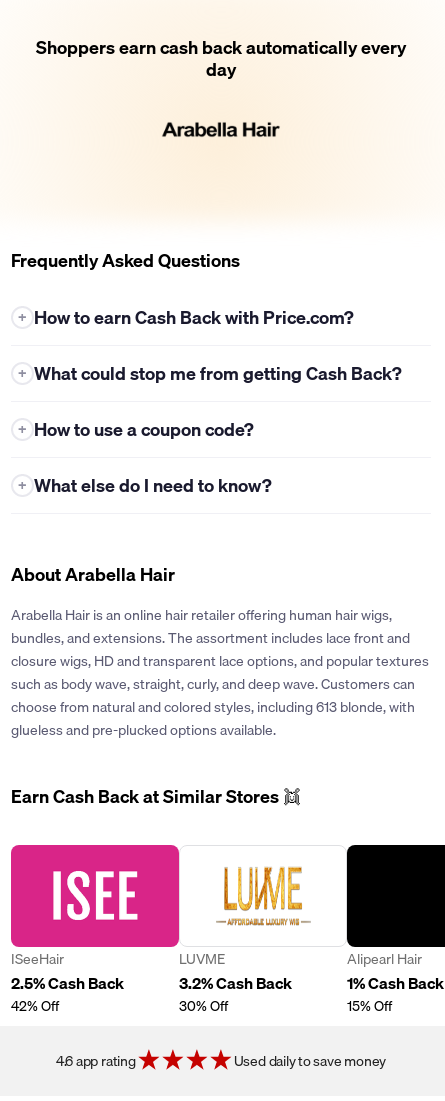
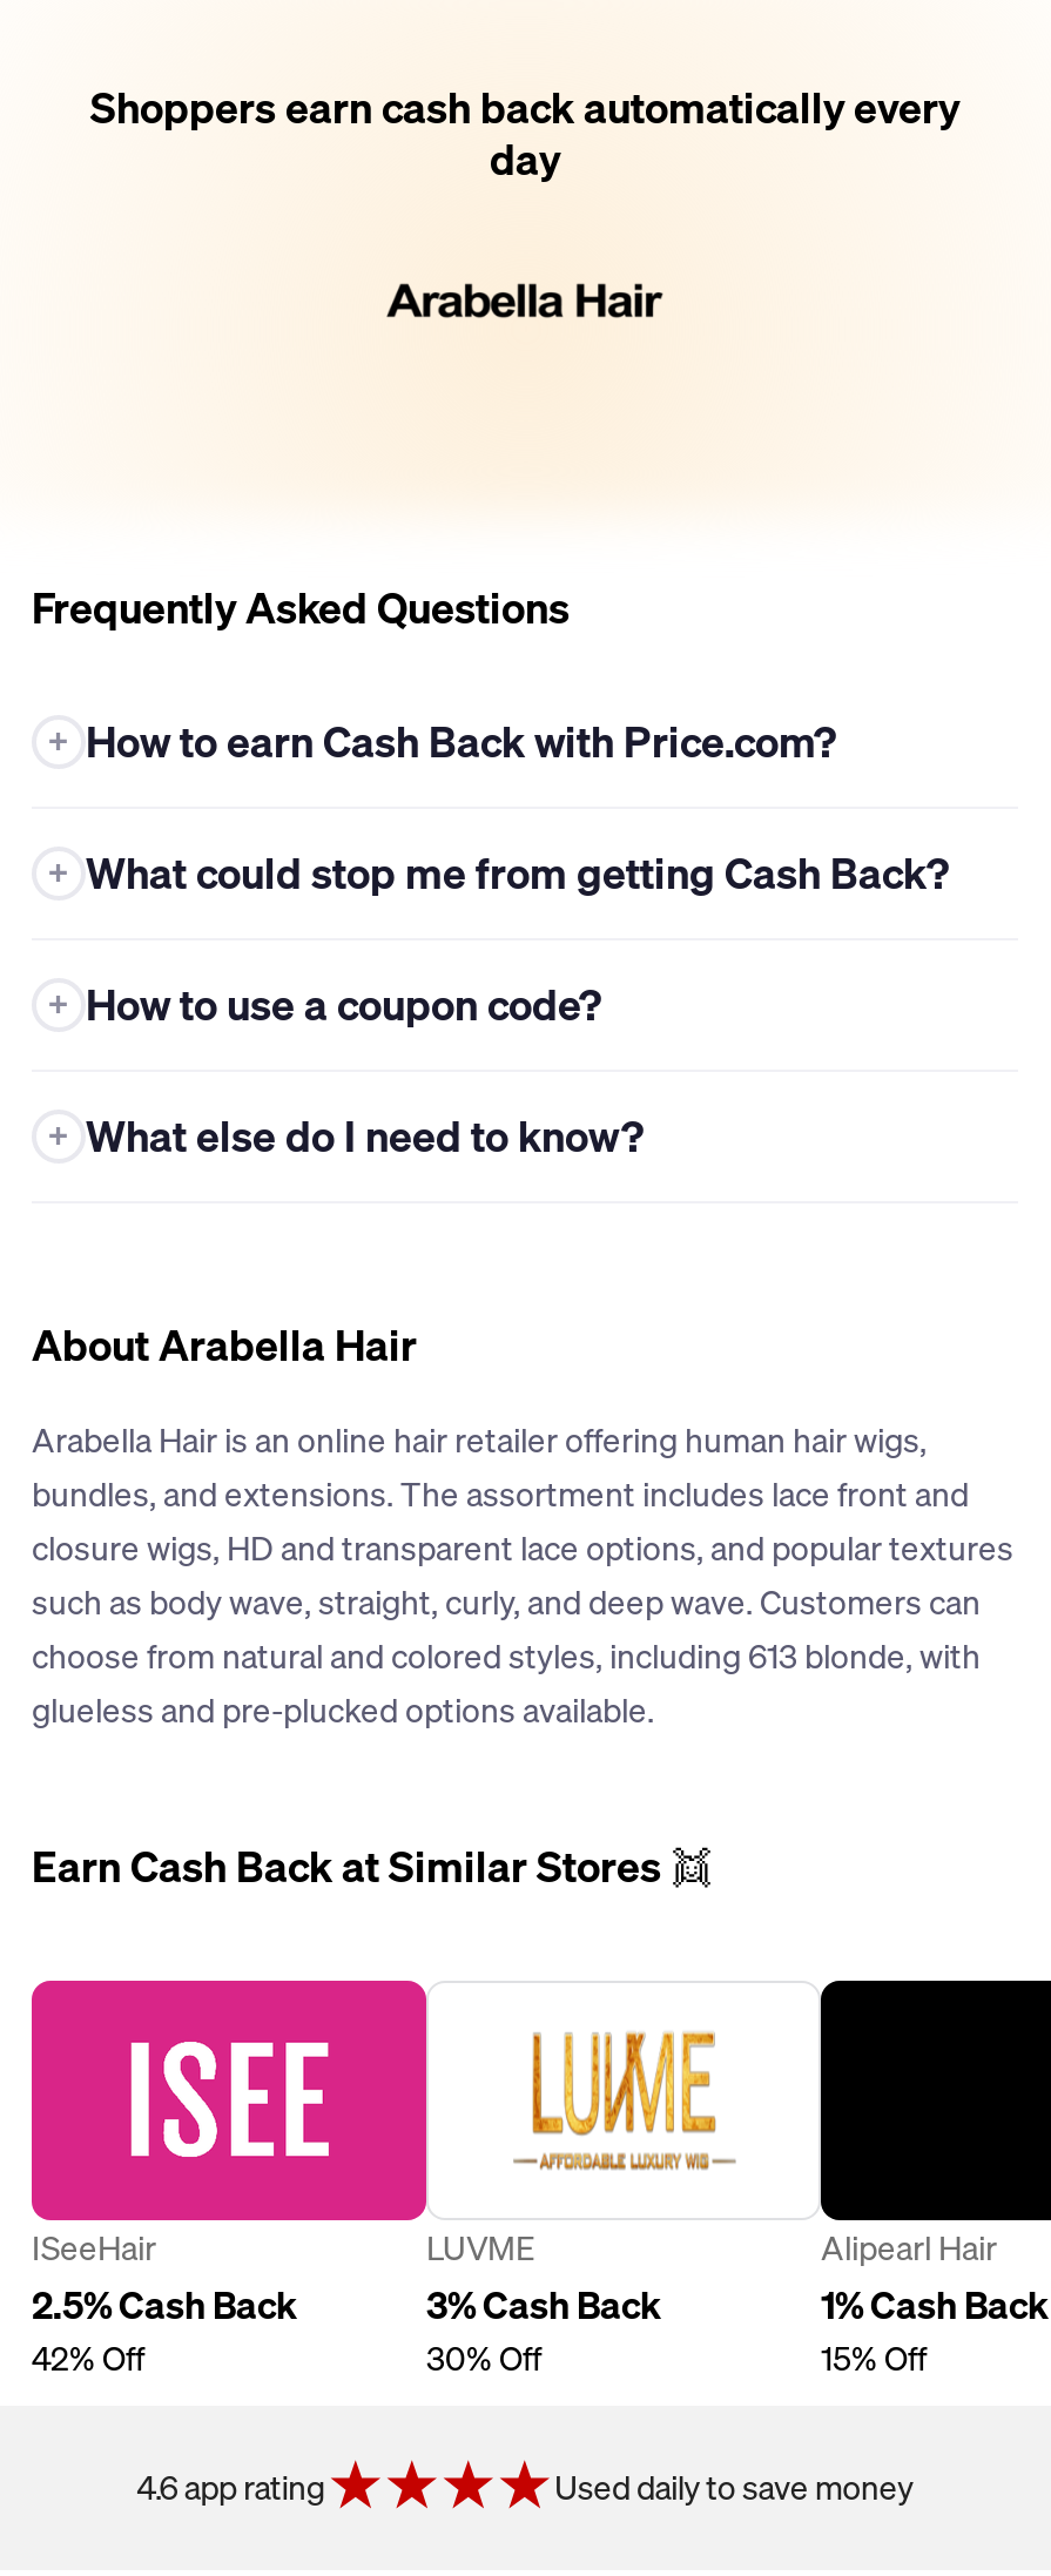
[179,970,292,996] 3.2% Cash Back -> [426,2274,661,2335] 3% Cash Back

